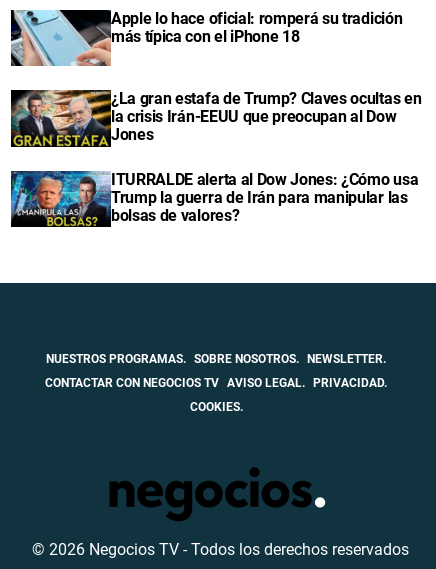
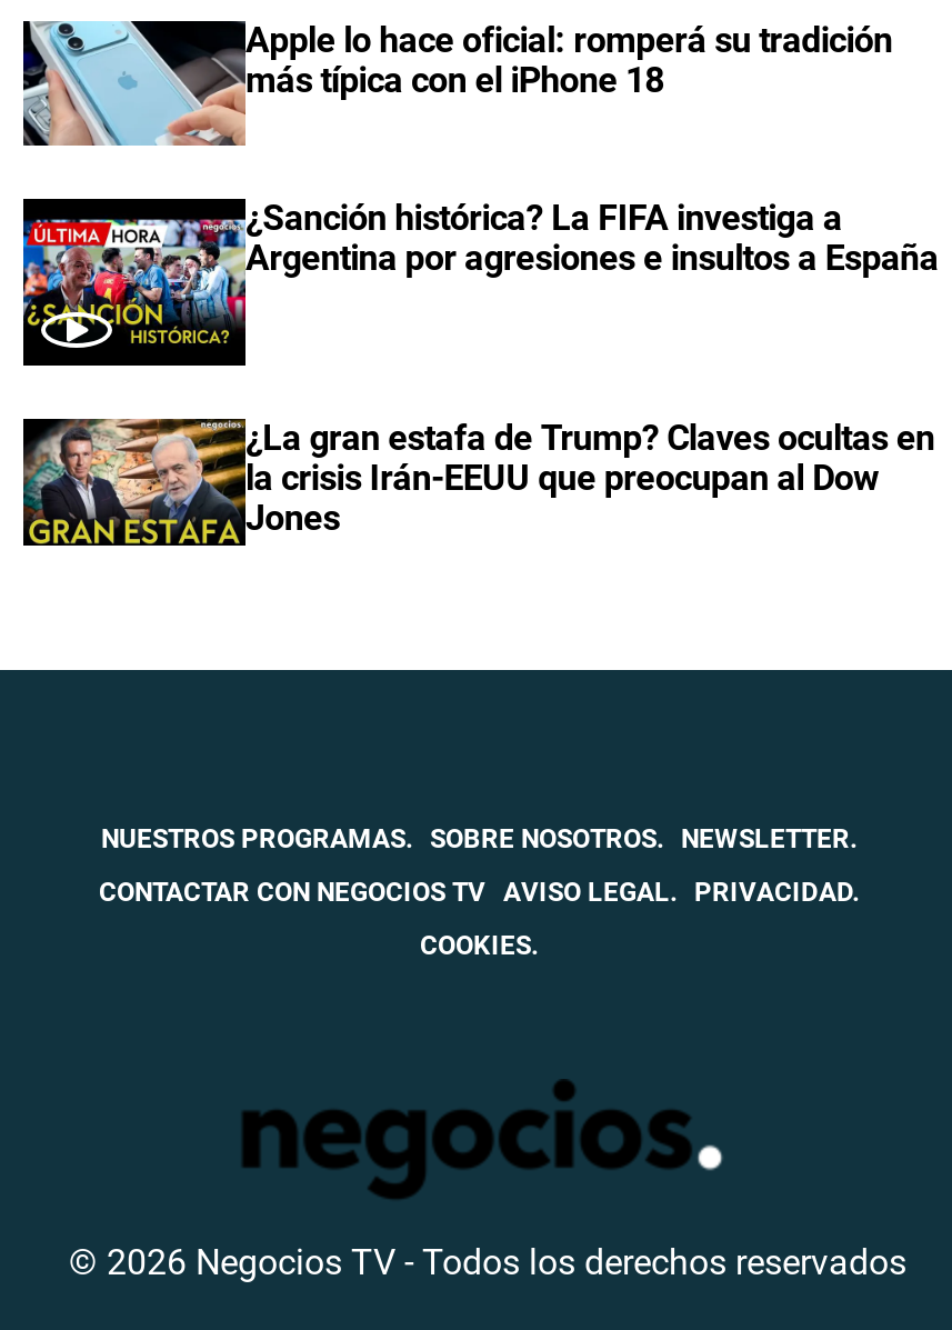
none -> [21,197,938,368] [image] | ¿Sanción histórica? La FIFA investiga a | Argentina por agresiones e insultos a España
moved [9,88,421,148] -> [19,414,935,548]: [image] | ¿La gran estafa de Trump? Claves ocultas en | la crisis Irán-EEUU que preocupan al Dow | Jones
[10,170,418,227] [image] | ITURRALDE alerta al Dow Jones: ¿Cómo usa | Trump la guerra de Irán para manipular las | bolsas de valores? -> none

